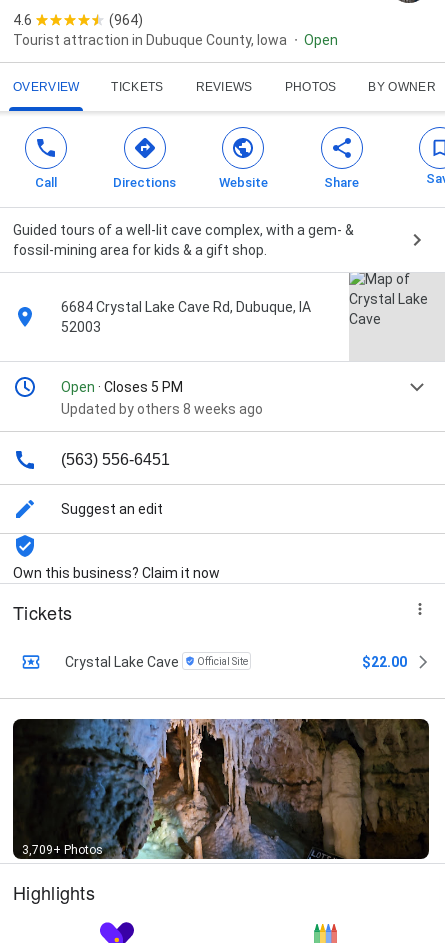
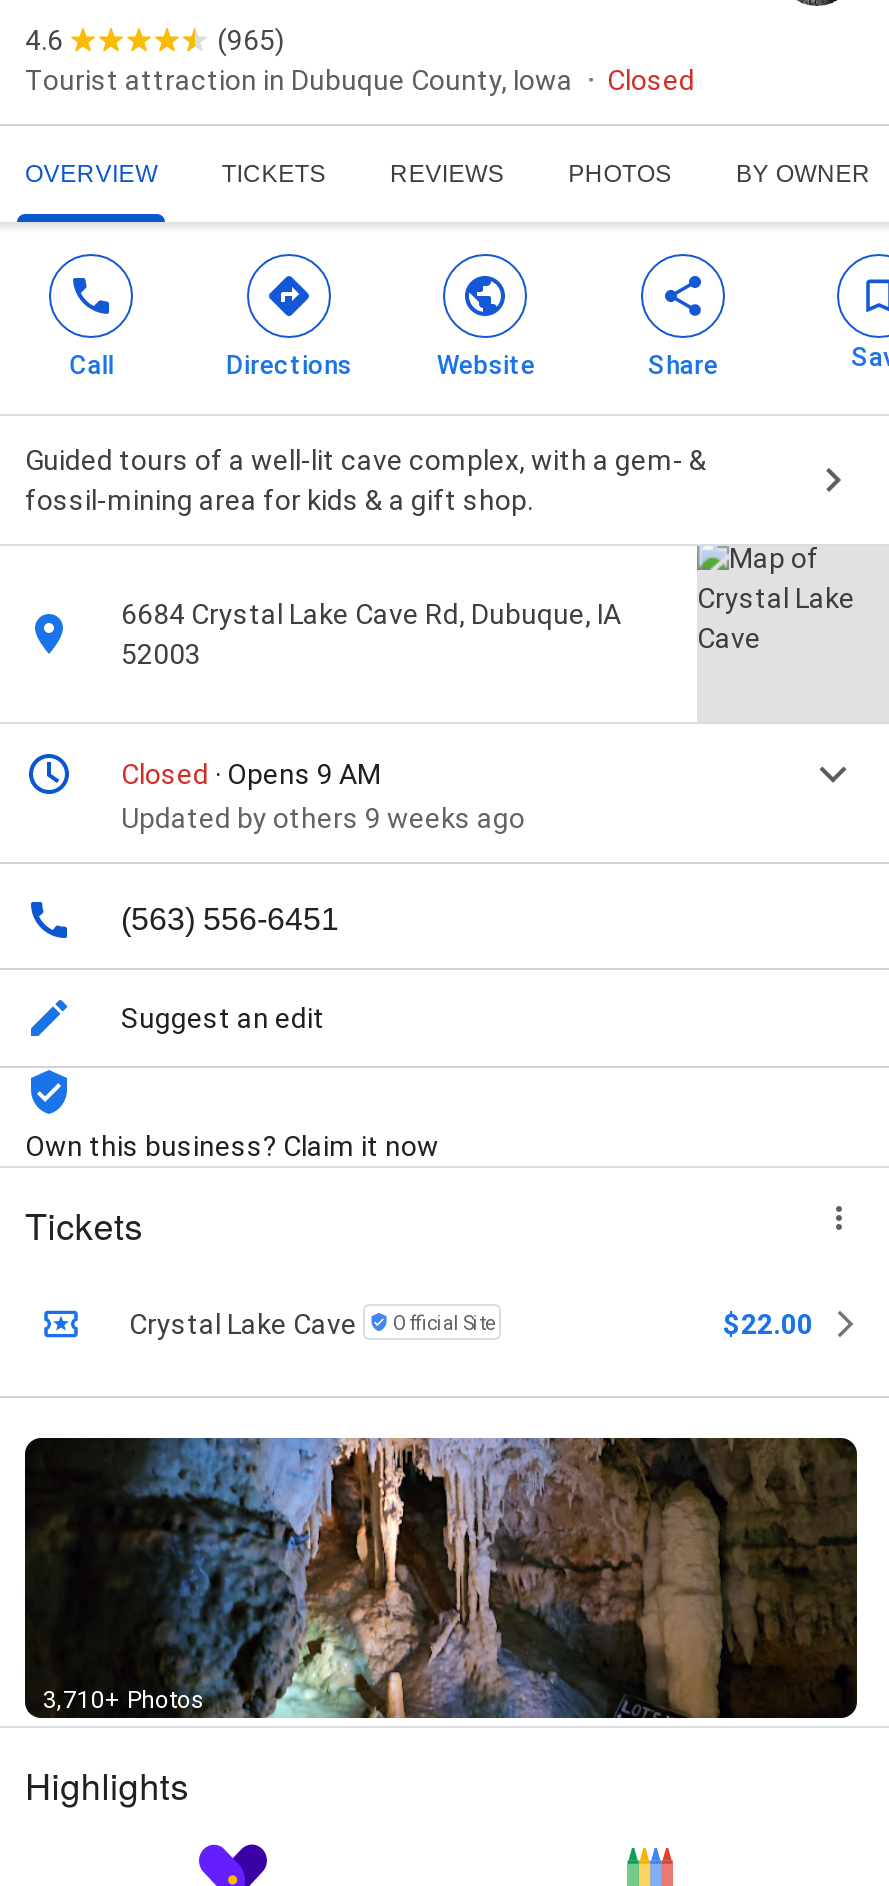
[109,12,143,28] (964) -> [217,24,285,56] (965)
[304,32,338,48] Open -> [607,64,695,96] Closed
[61,379,263,417] Open · Closes 5 PM | Updated by others 8 weeks ago -> [121,758,525,834] Closed · Opens 9 AM | Updated by others 9 weeks ago
[22,843,103,857] 3,709+ Photos -> [43,1686,205,1714] 3,710+ Photos

